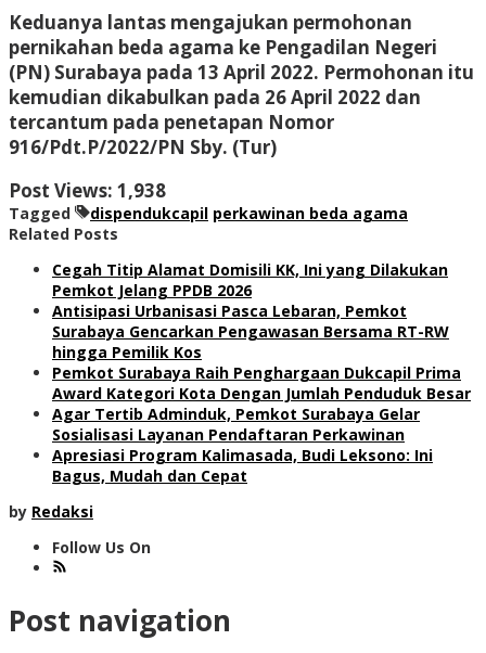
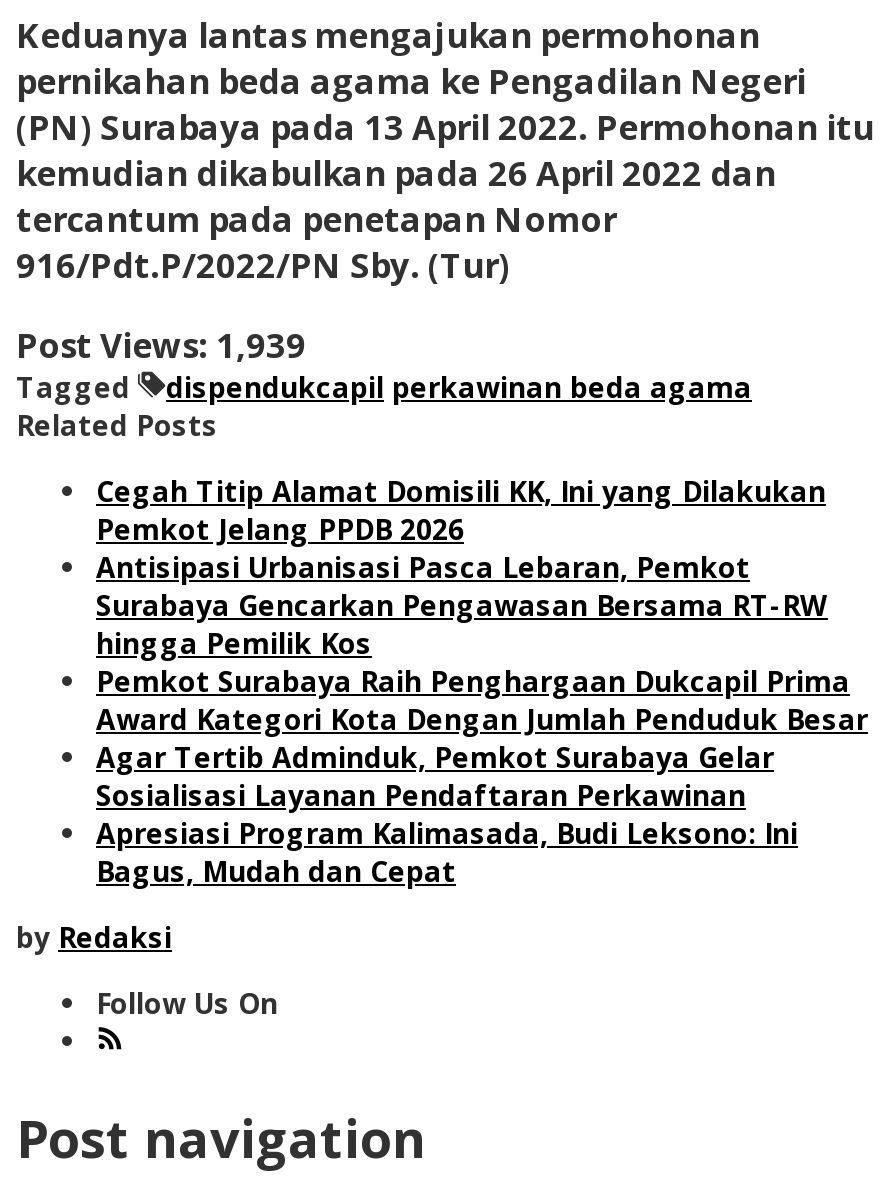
[9,178,166,203] Post Views: 1,938 -> [16,322,306,368] Post Views: 1,939

